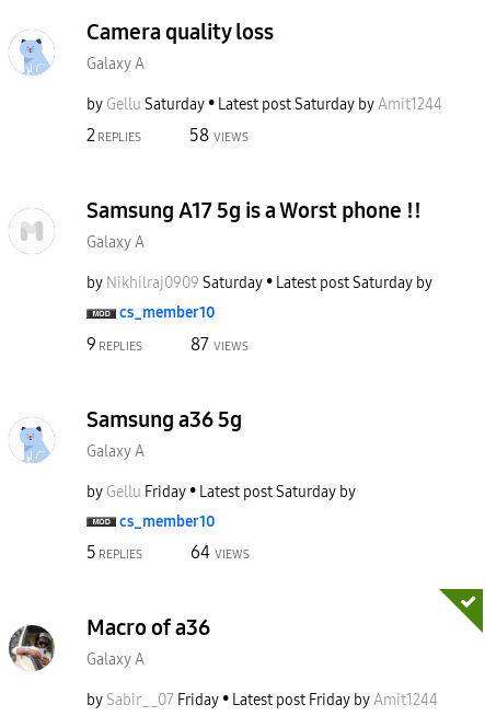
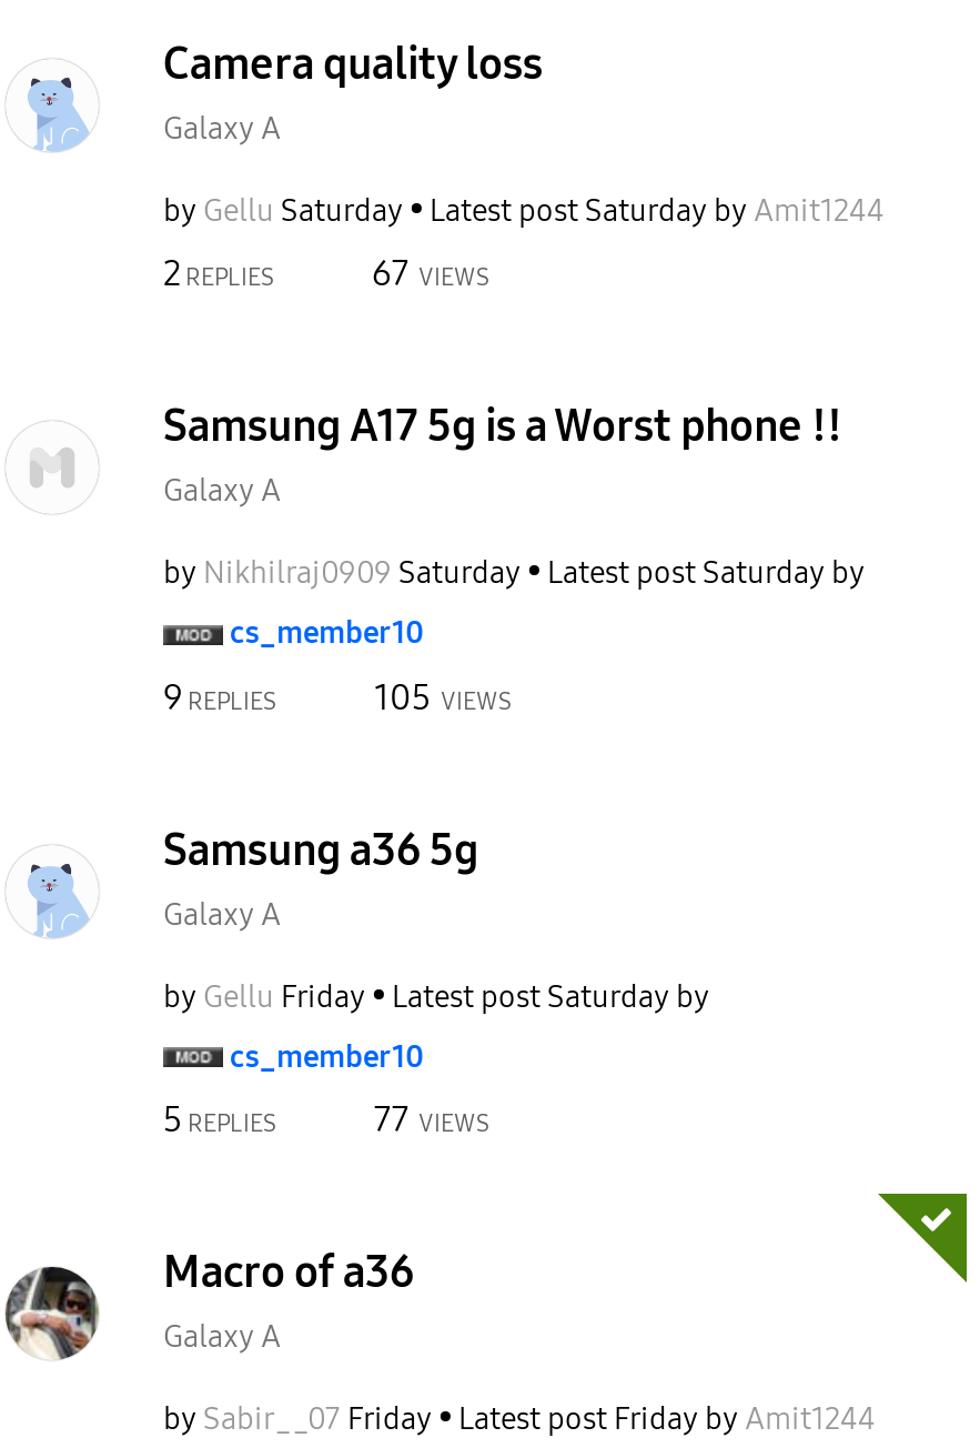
[189,125,249,146] 58 VIEWS -> [372,252,489,294] 67 VIEWS
[190,333,249,354] 87 VIEWS -> [374,675,512,718] 105 VIEWS
[190,542,250,563] 64 VIEWS -> [374,1098,489,1141] 77 VIEWS

